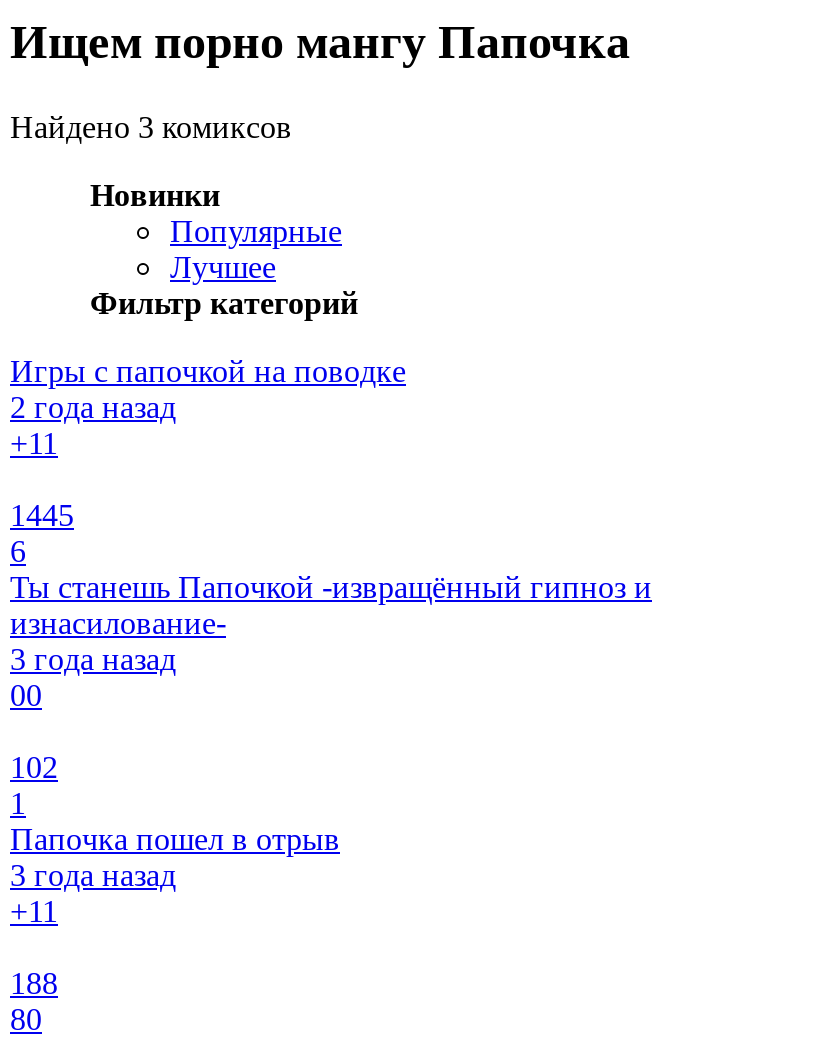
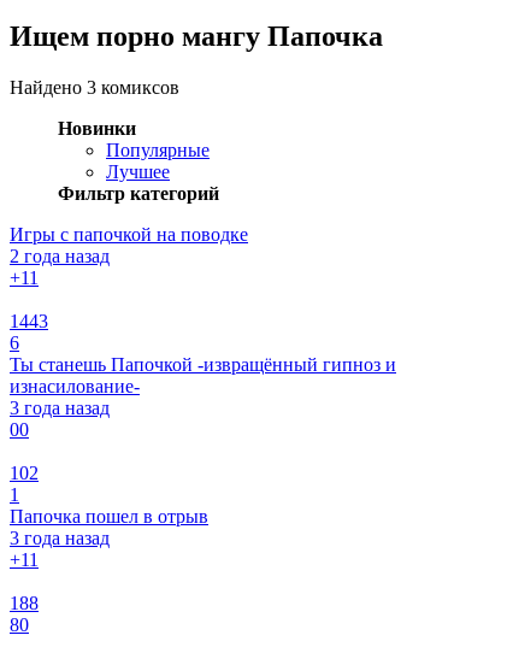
[10,498,74,532] 1445 -> [10,311,48,332] 1443

